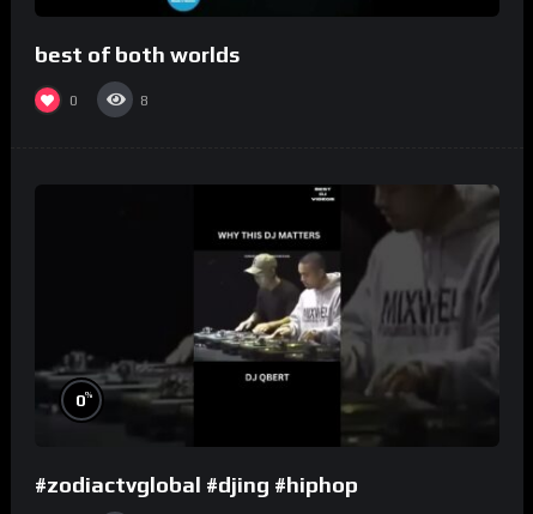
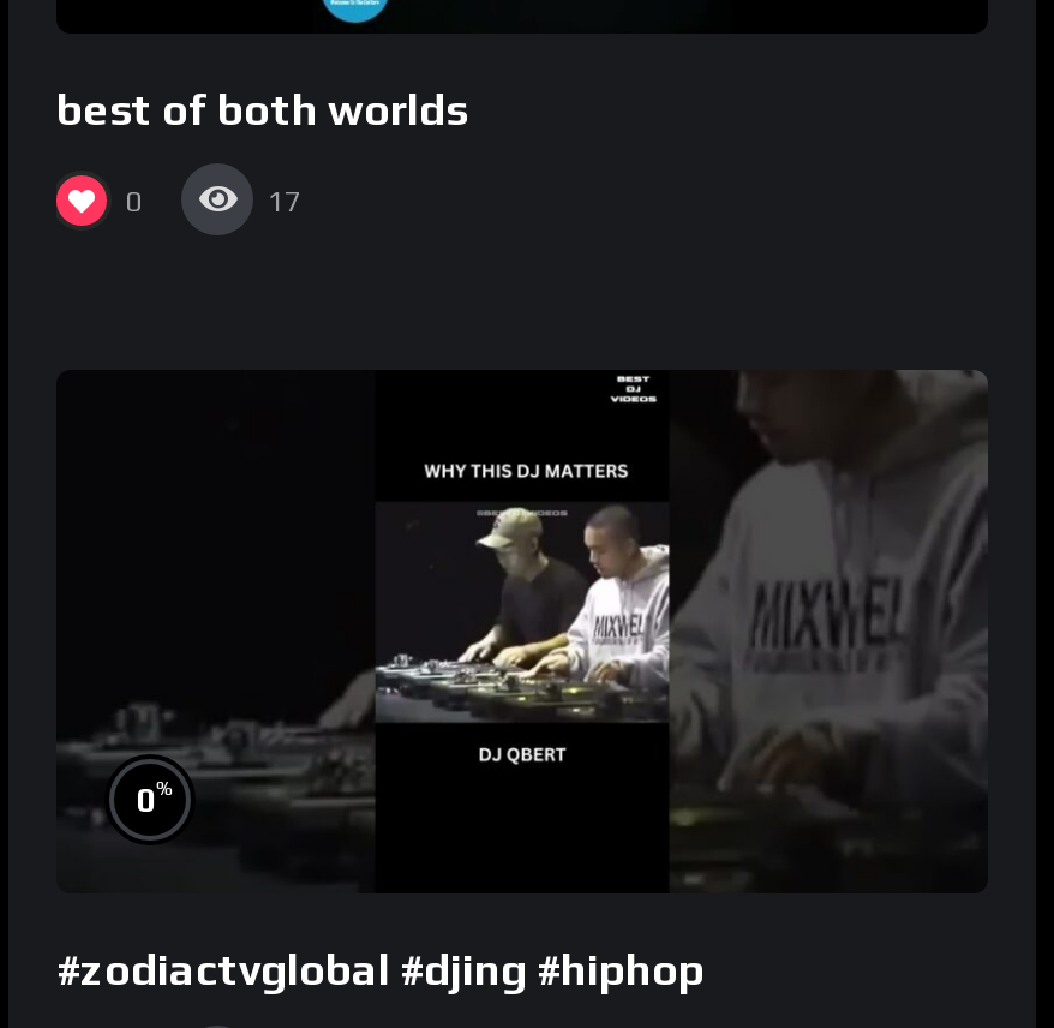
[140,93,149,109] 8 -> [268,186,301,219] 17

